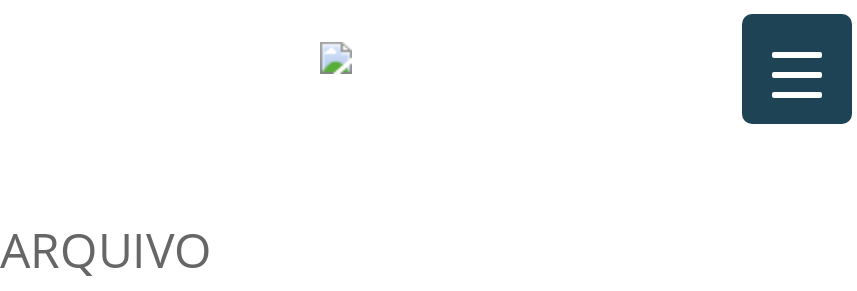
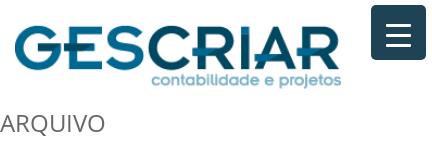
none -> [14,20,342,89] [image]

